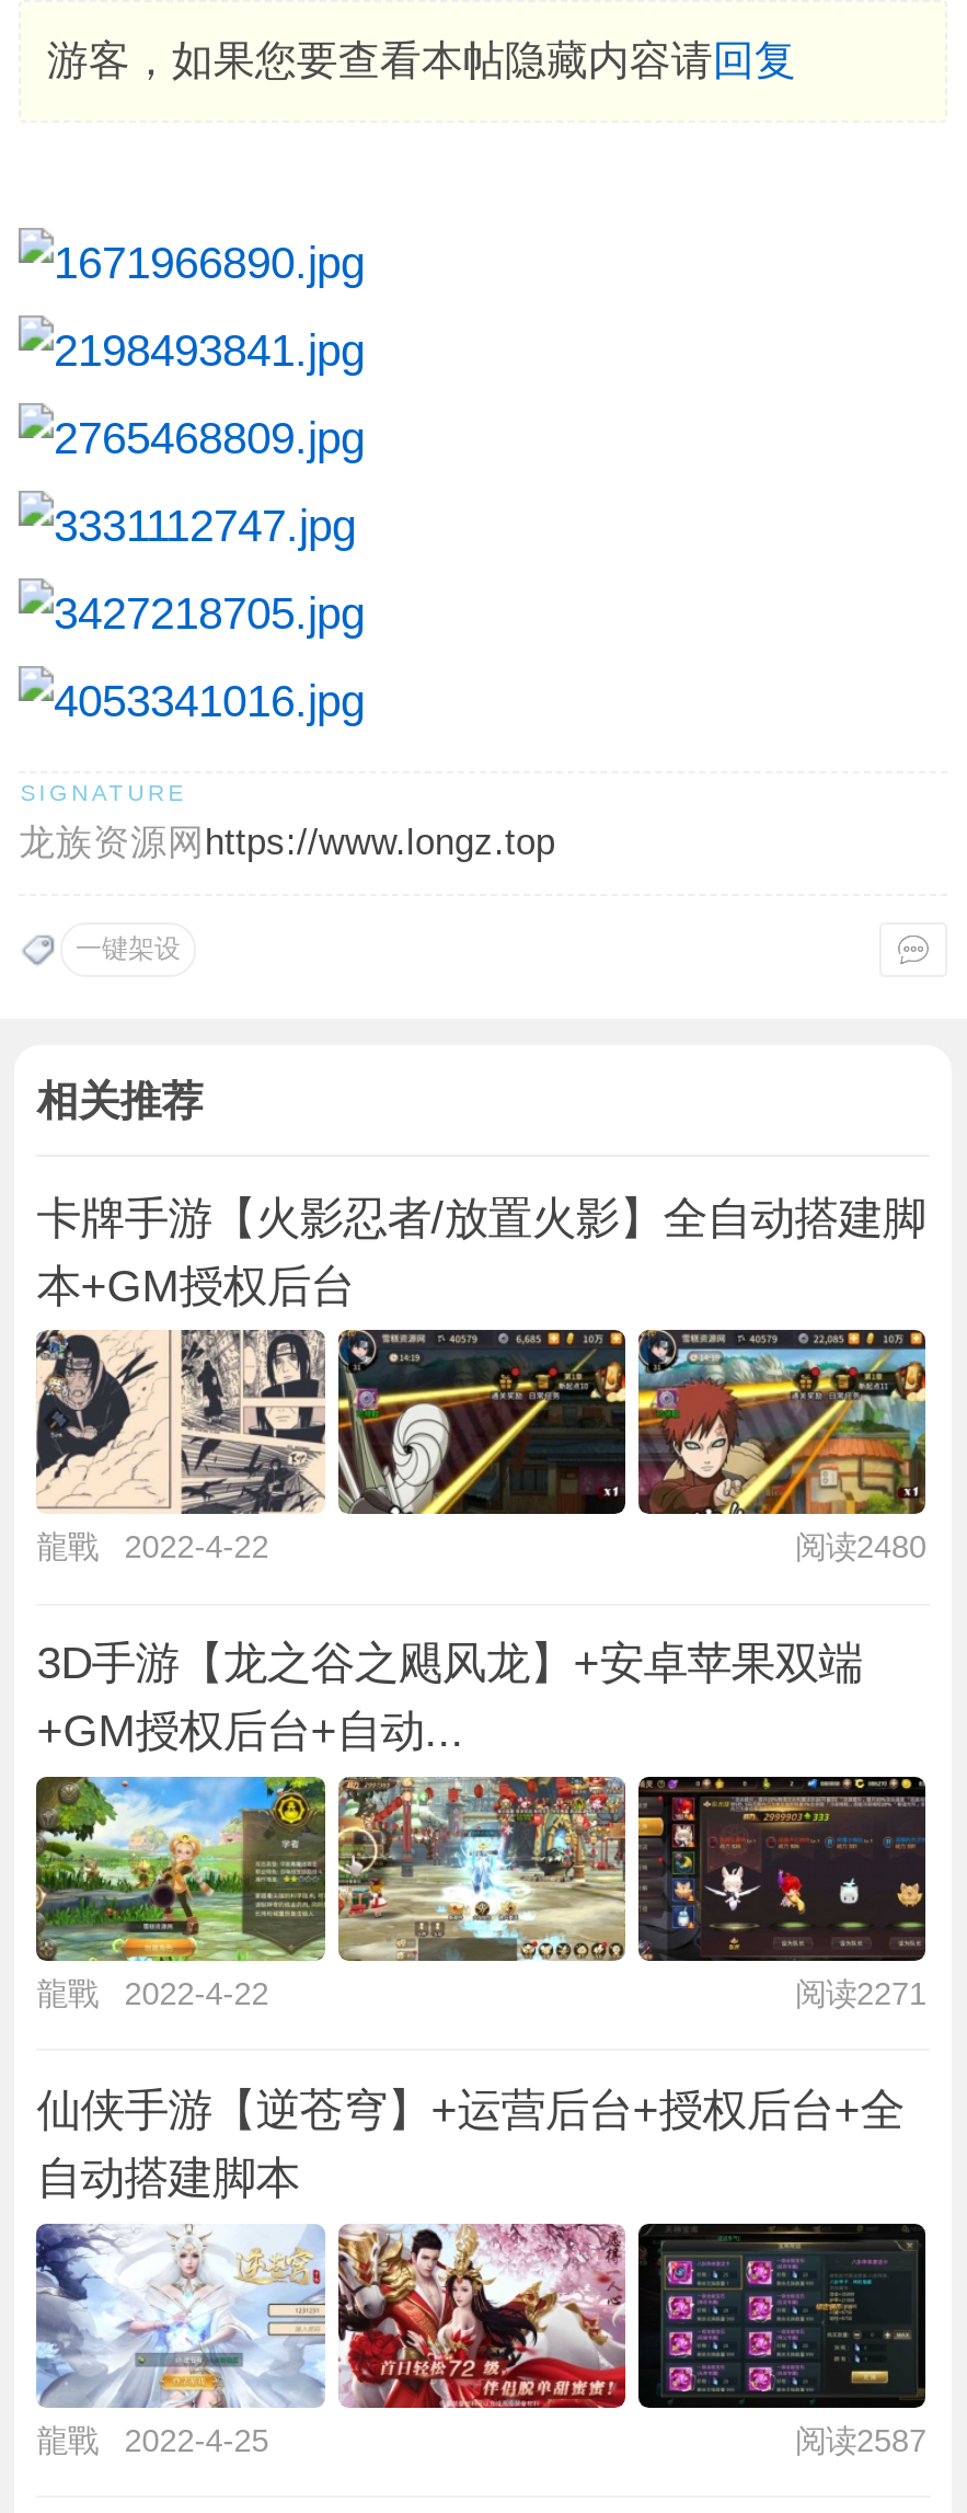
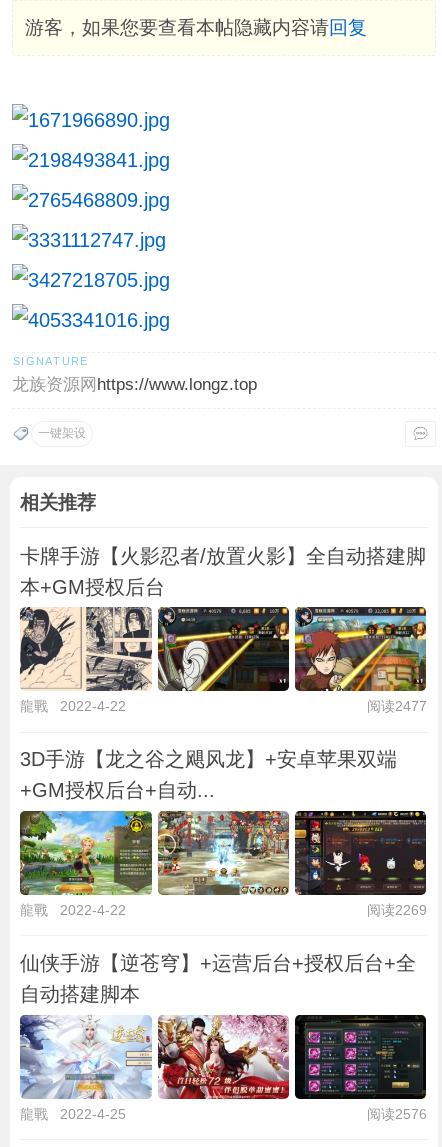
[795,1530,926,1565] 阅读2480 -> [366,698,426,714] 阅读2477
[795,1977,926,2012] 阅读2271 -> [366,902,426,918] 阅读2269
[795,2424,926,2459] 阅读2587 -> [366,1106,426,1122] 阅读2576

